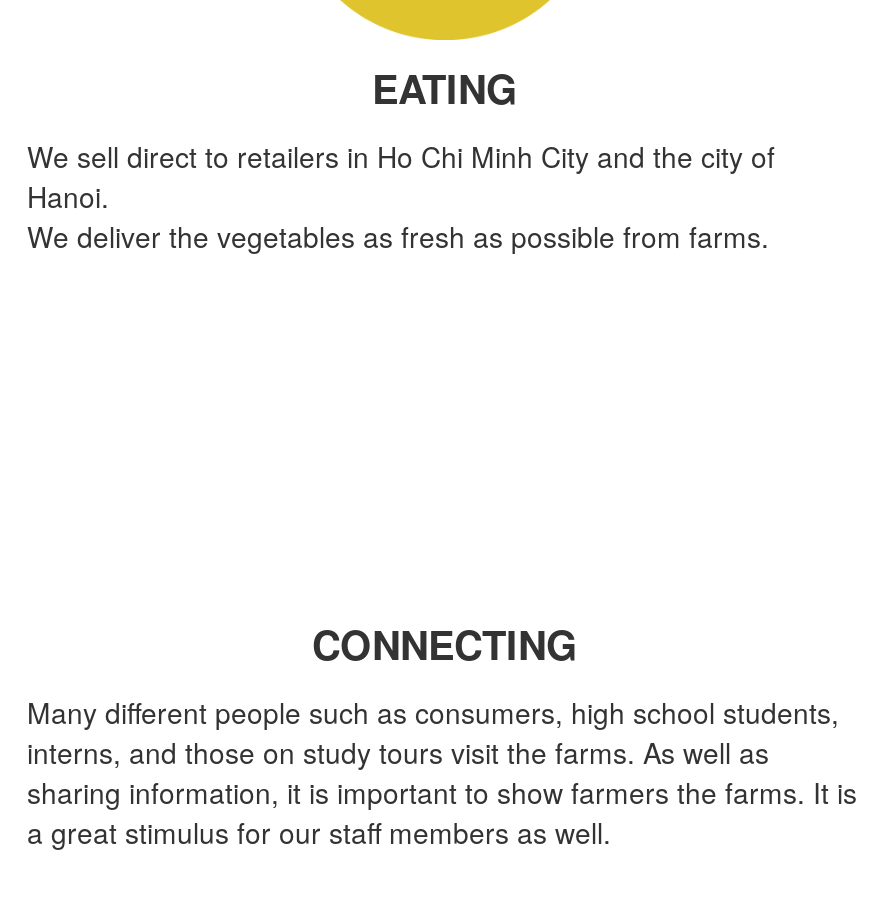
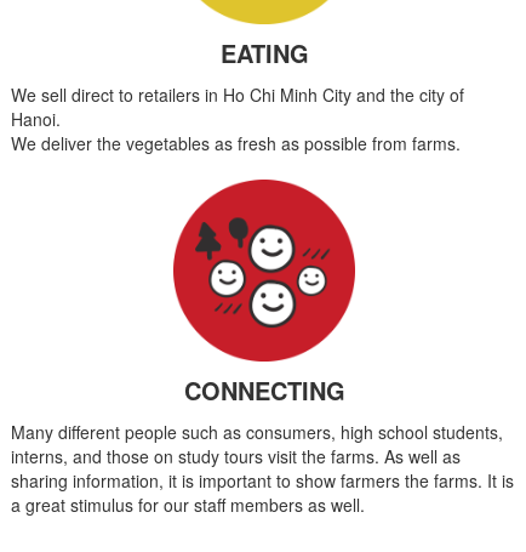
none -> [172,178,356,363] [image]

